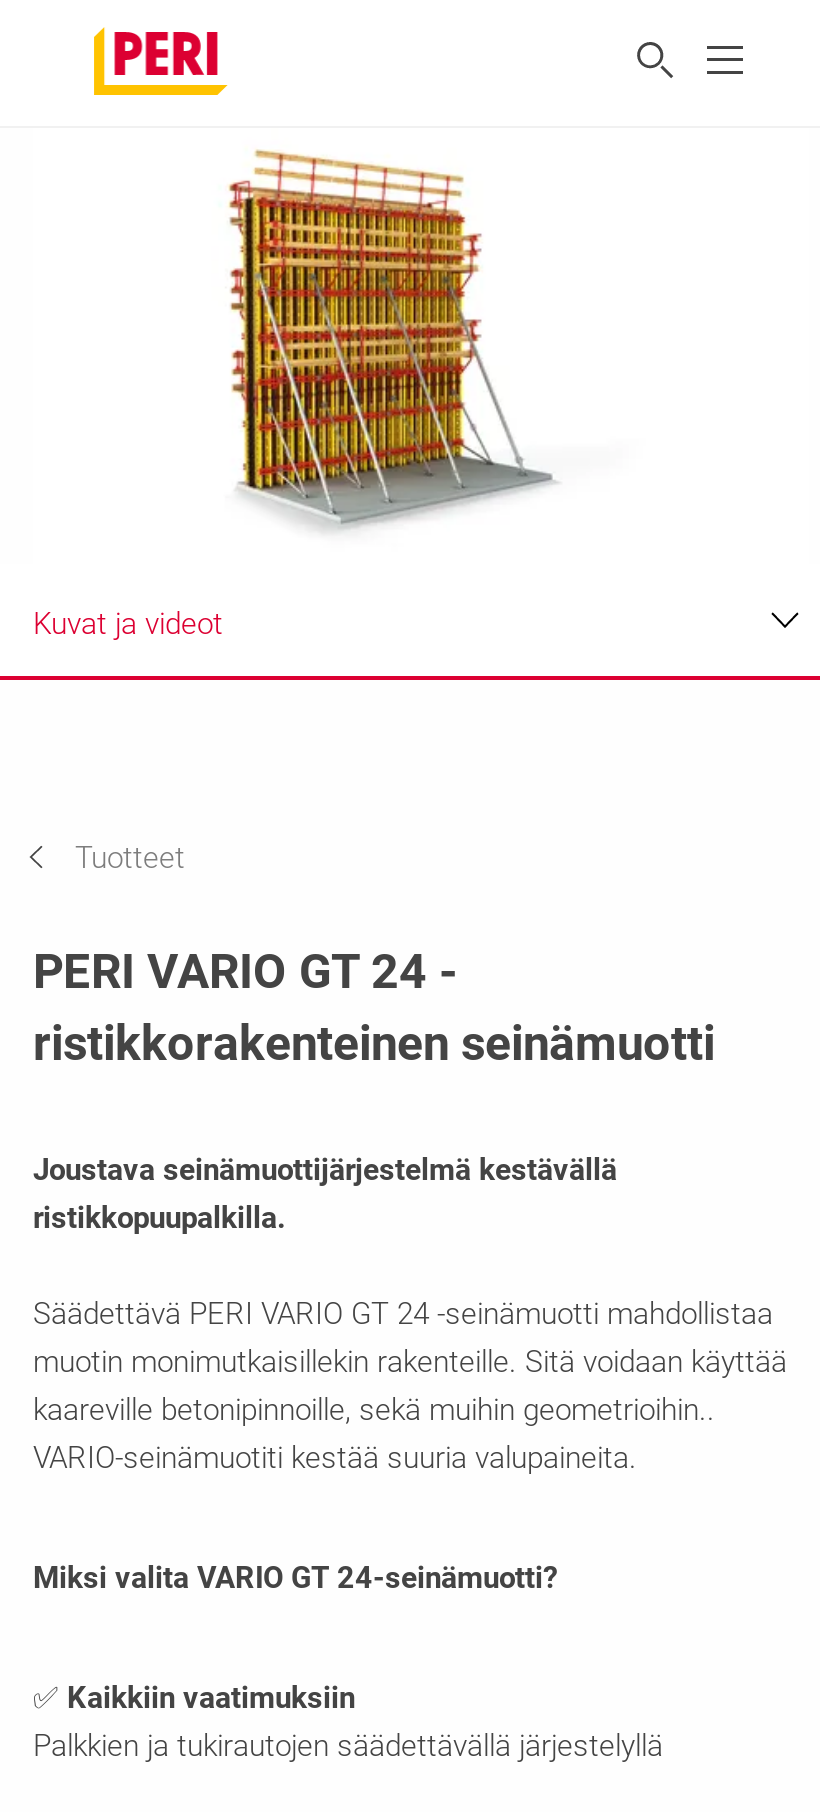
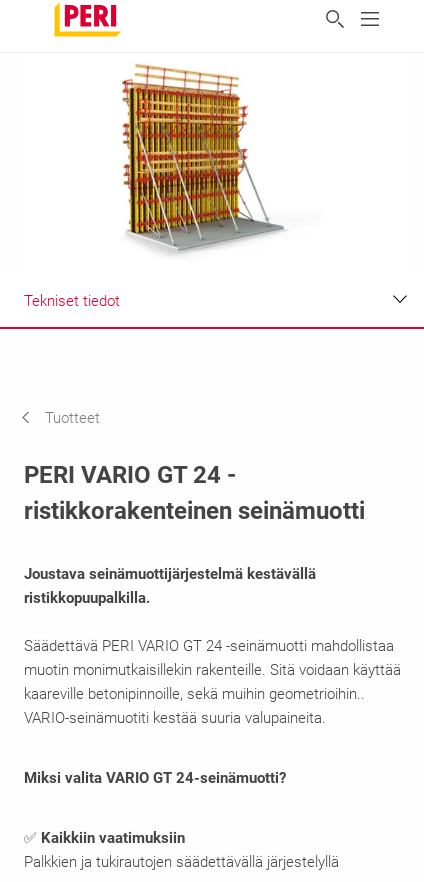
[33,606,223,642] Kuvat ja videot -> [24,292,120,310] Tekniset tiedot

